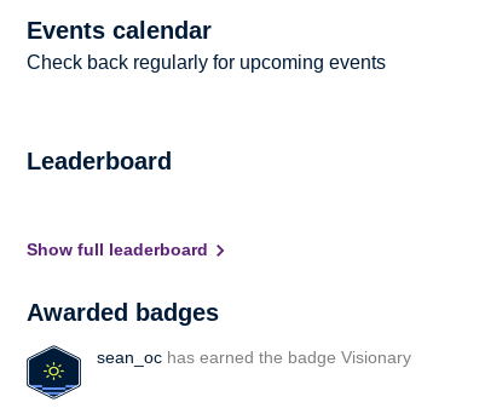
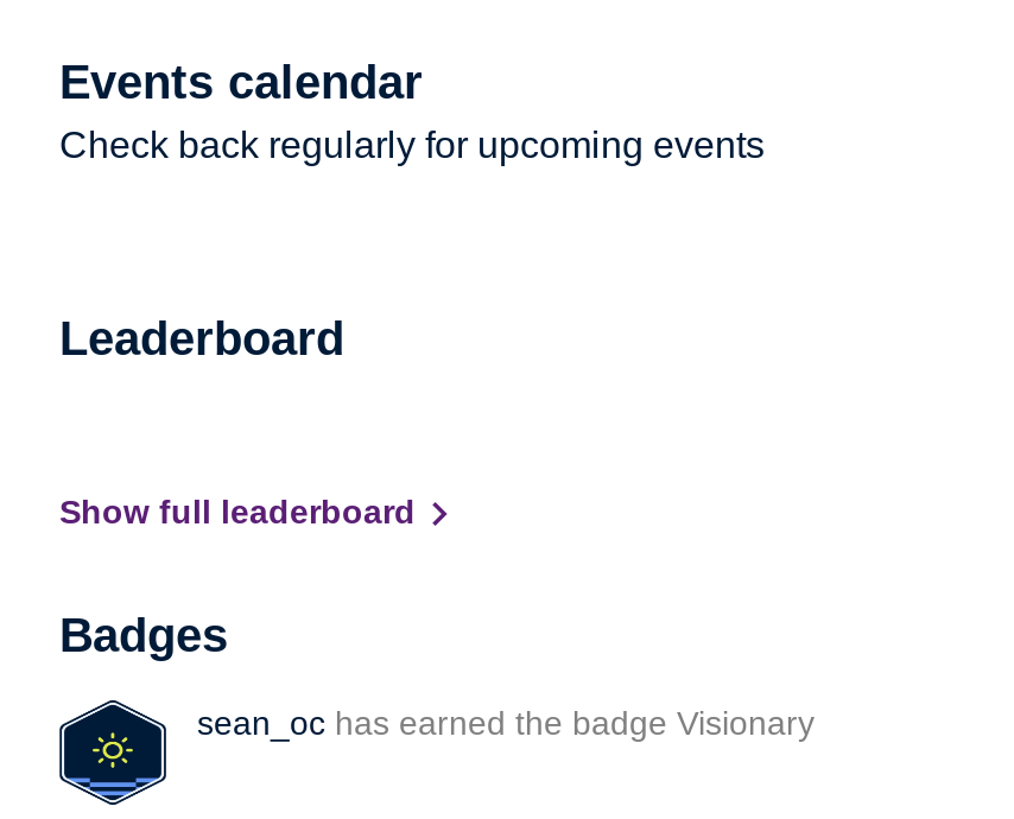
[27,299,219,326] Awarded badges -> [59,610,228,662] Badges

